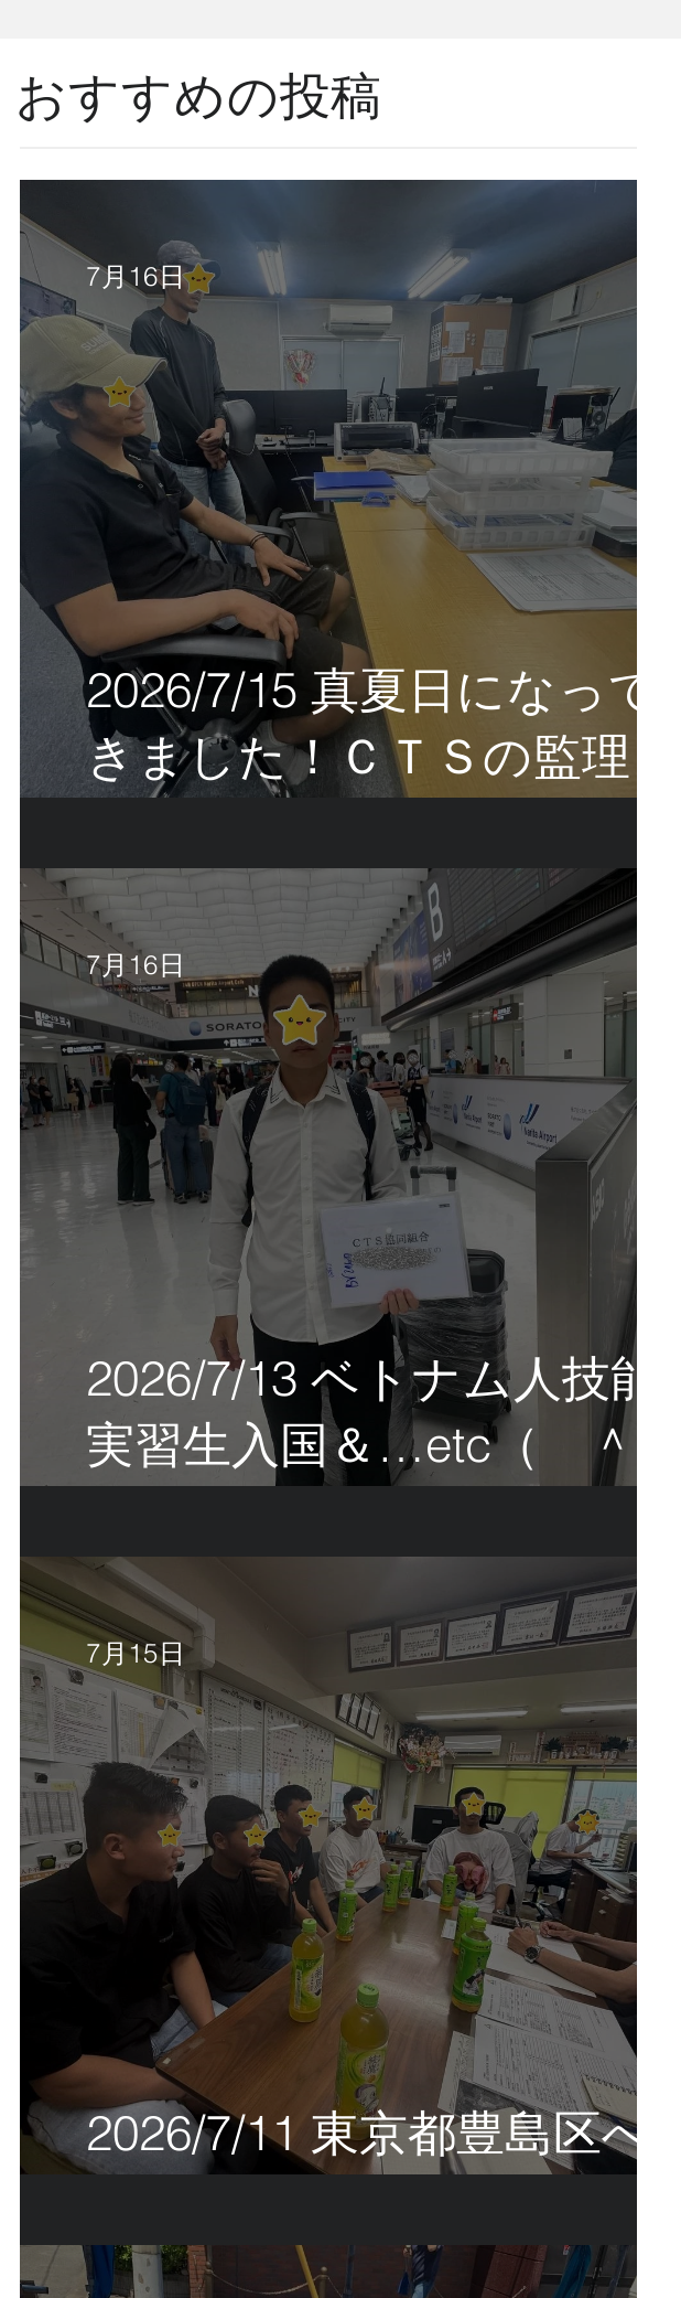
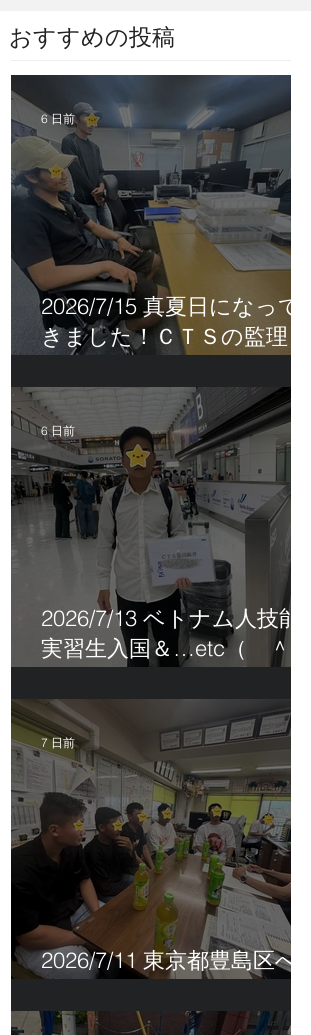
[86,258,185,291] 7月16日 -> [41,110,75,125] 6 日前
[86,947,185,980] 7月16日 -> [41,422,75,437] 6 日前
[86,1635,185,1668] 7月15日 -> [41,734,75,749] 7 日前

